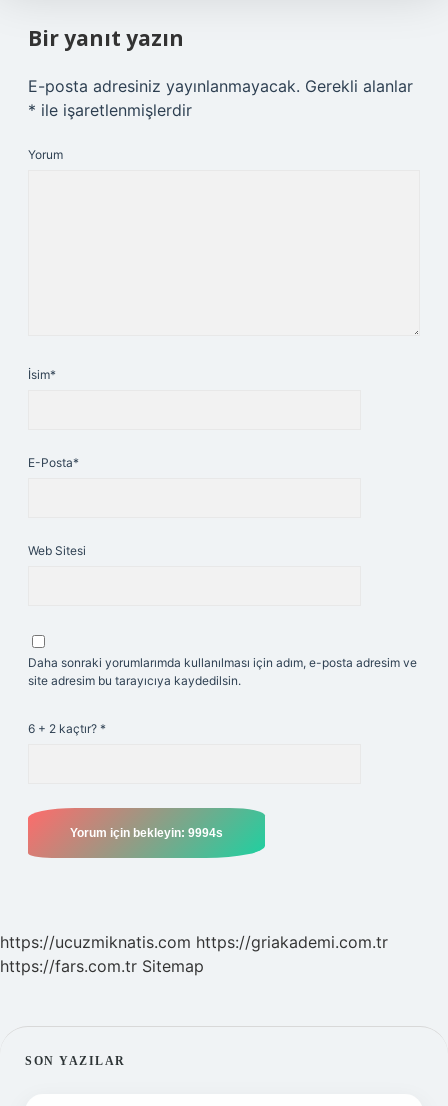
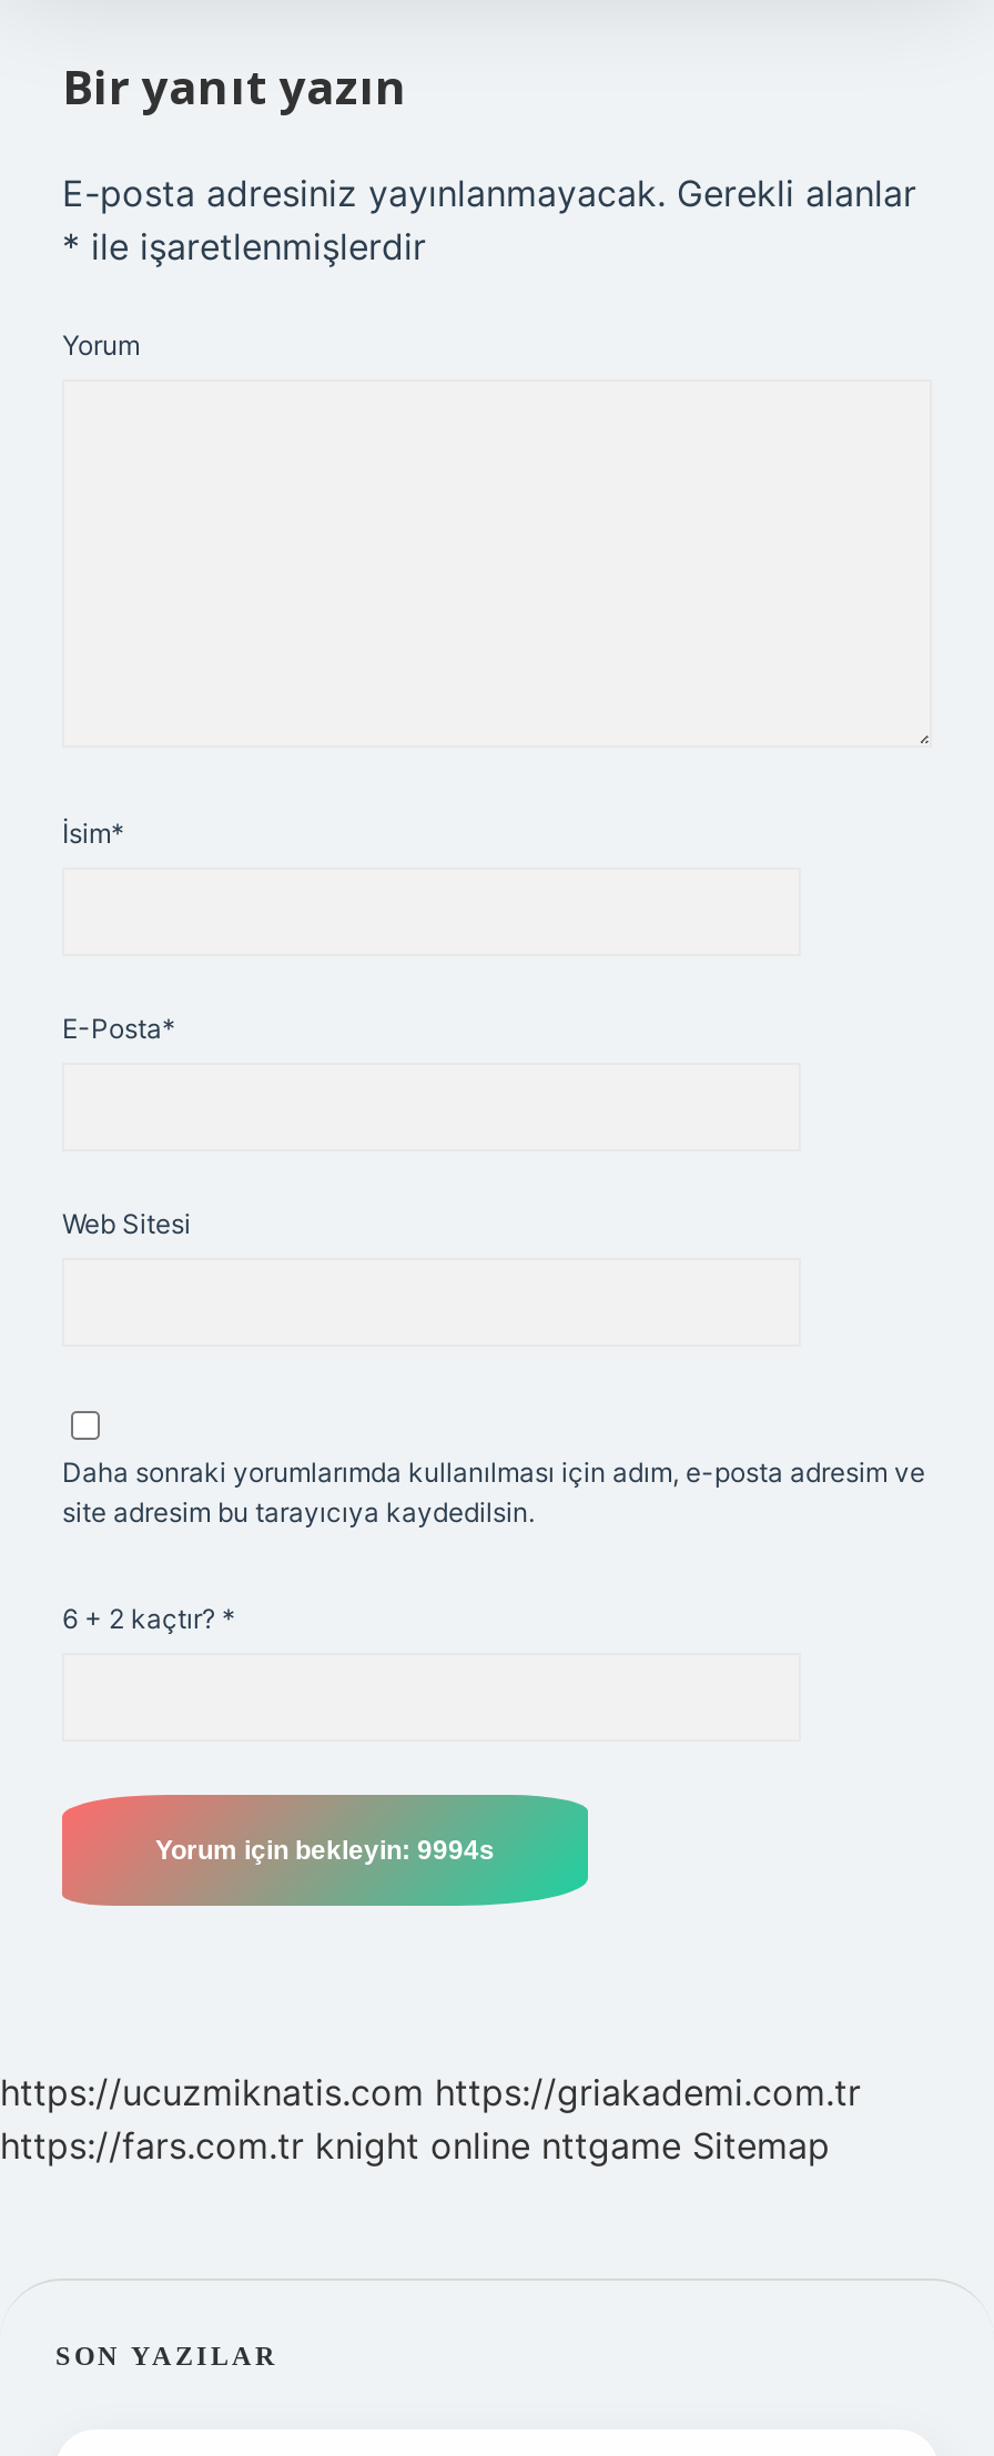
[0,956,204,976] https://fars.com.tr Sitemap -> [0,2123,830,2168] https://fars.com.tr knight online nttgame Sitemap

